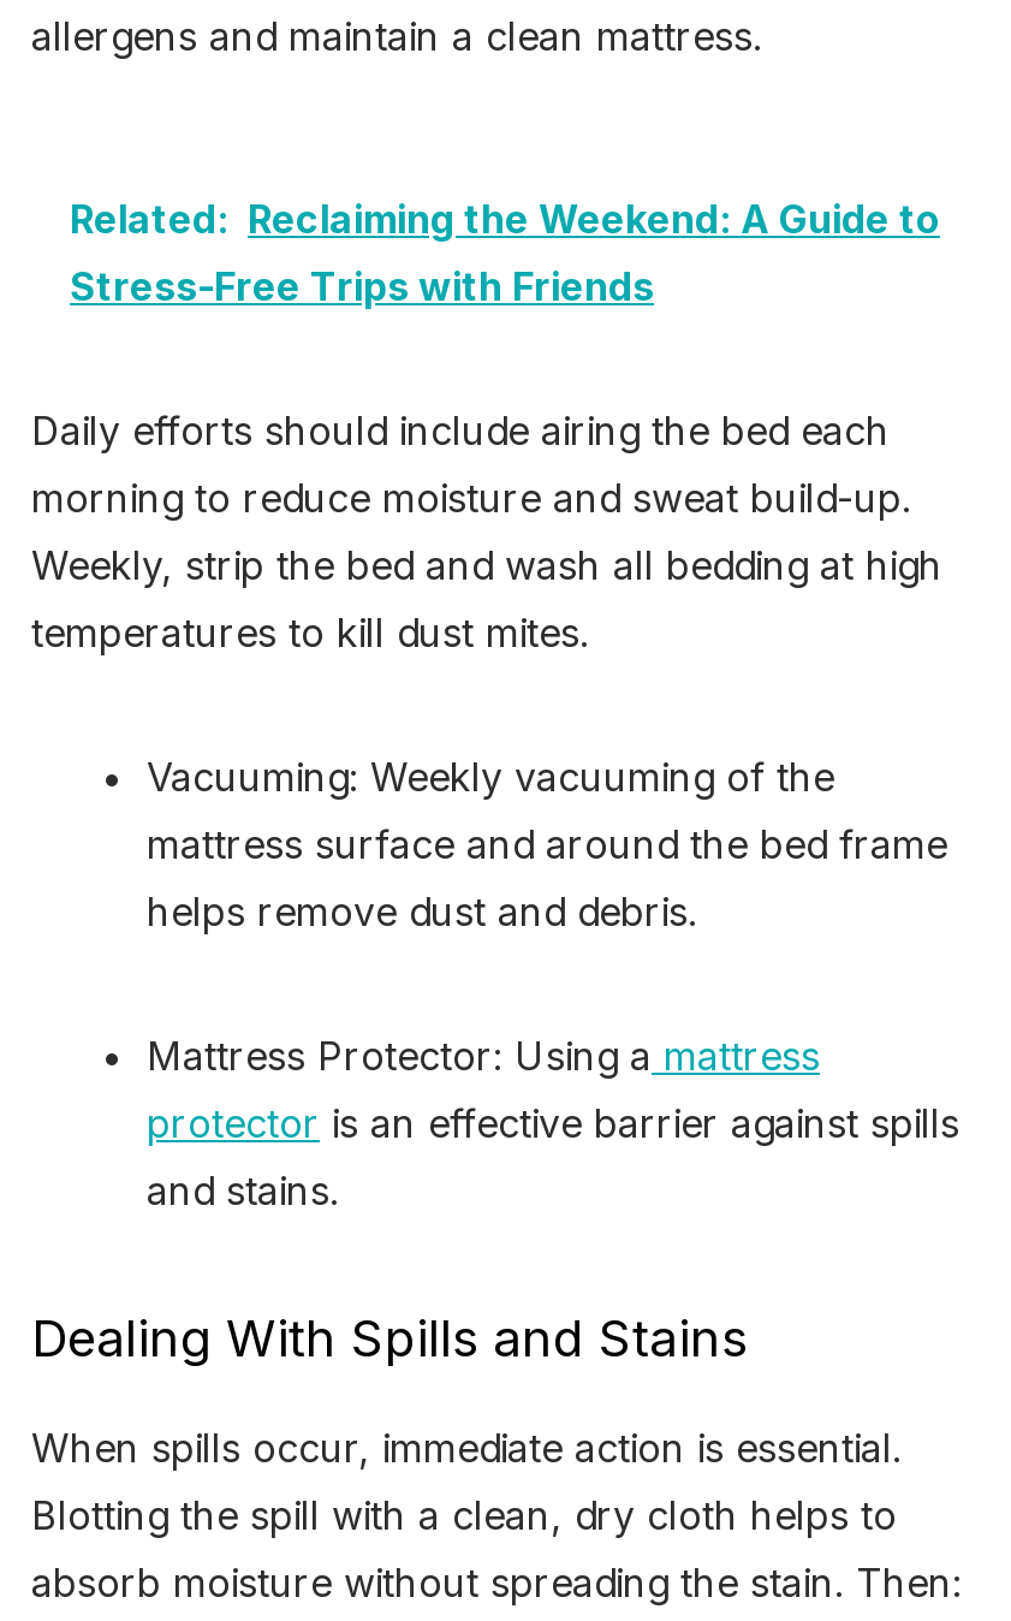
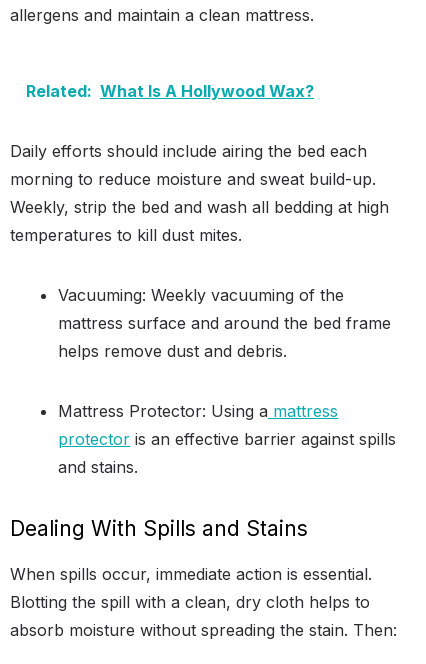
[70,196,940,311] Related: Reclaiming the Weekend: A Guide to | Stress-Free Trips with Friends -> [26,81,314,101] Related: What Is A Hollywood Wax?

